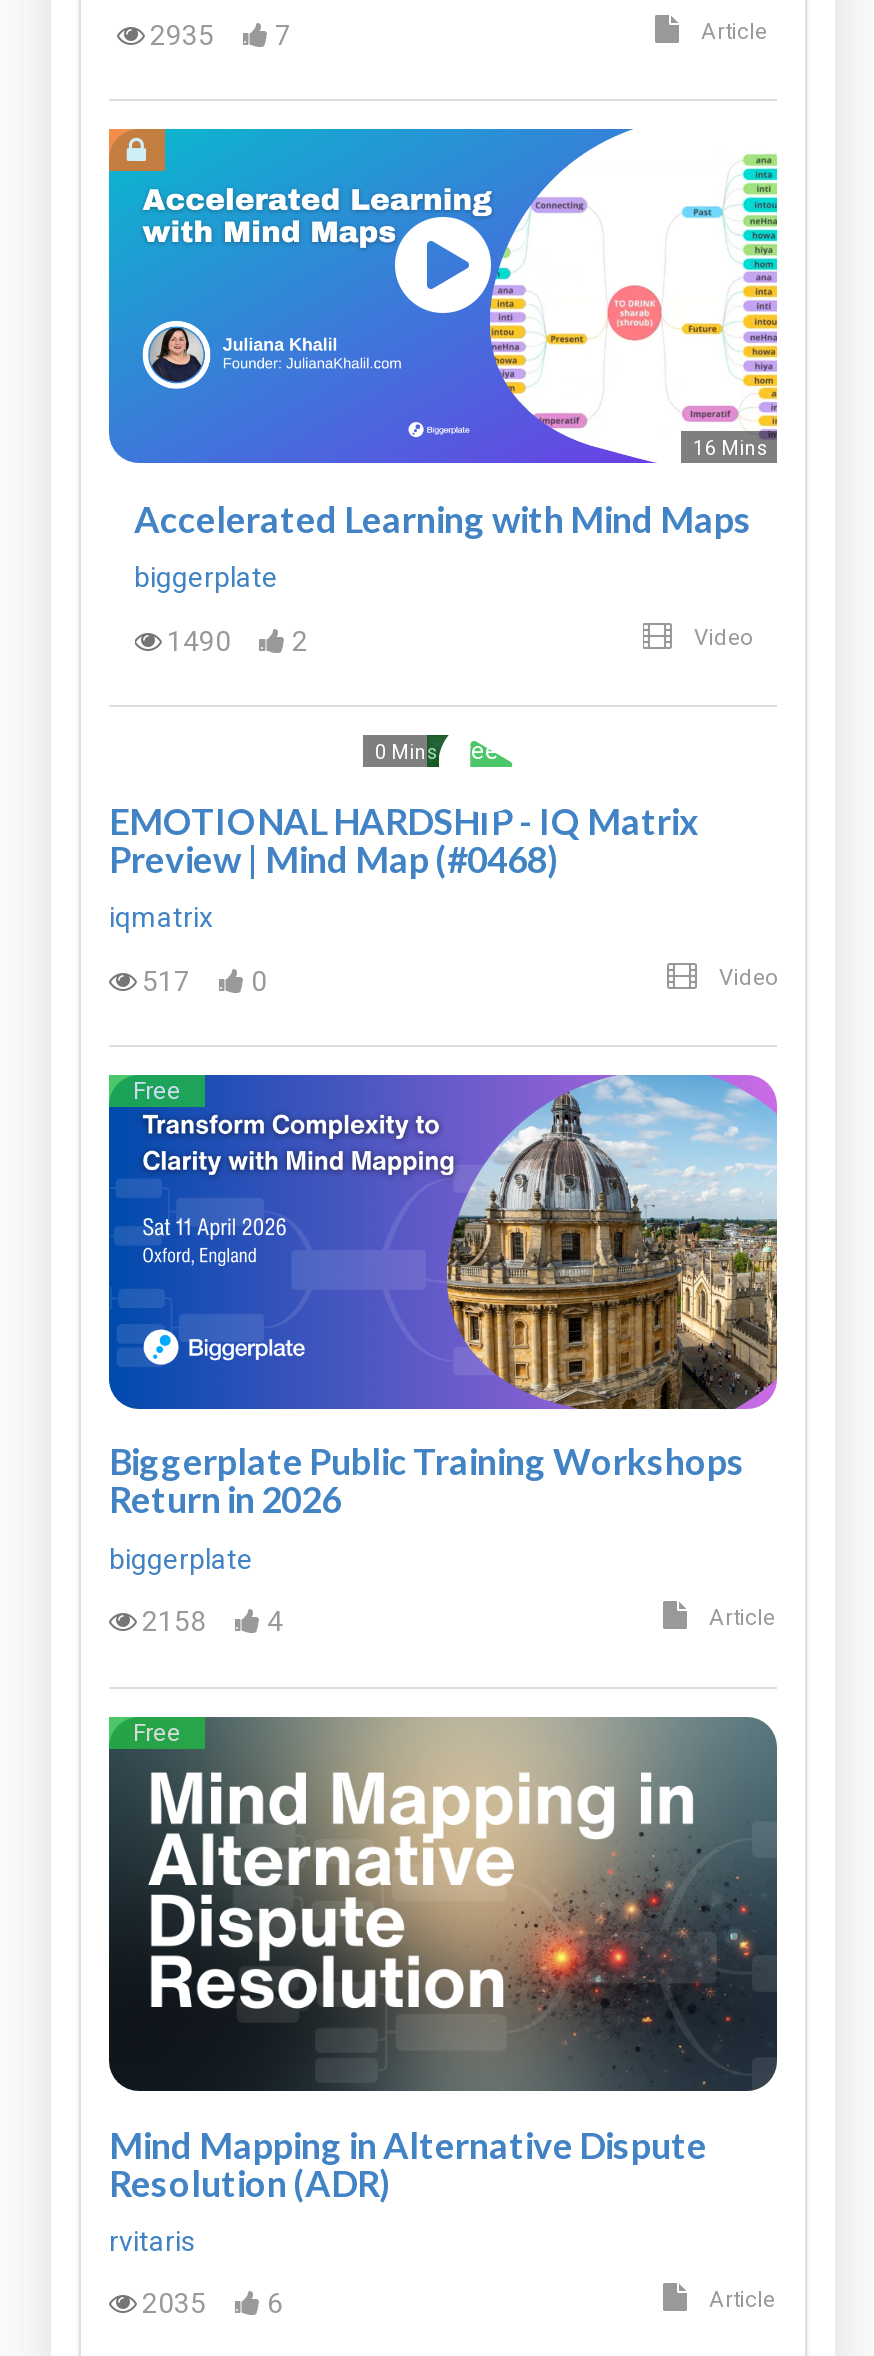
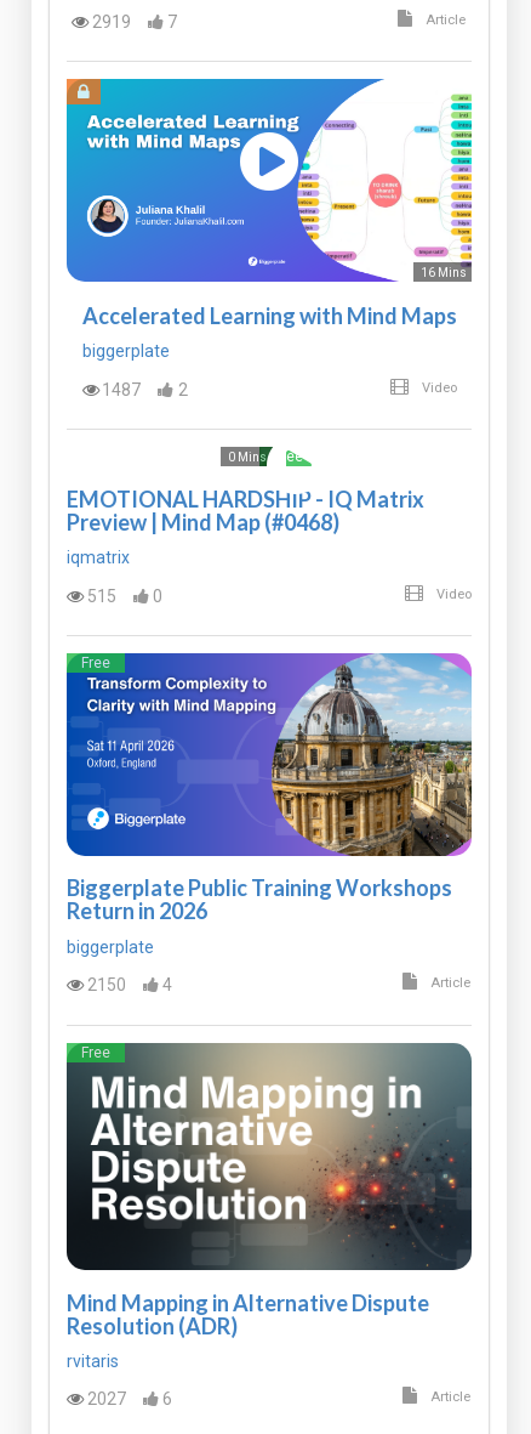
[150,18,291,50] 2935 7 -> [92,12,177,31] 2919 7
[167,625,308,657] 1490 2 -> [102,380,187,399] 1487 2
[142,964,267,996] 517 0 -> [87,586,162,605] 515 0
[142,1605,283,1637] 2158 4 -> [87,975,172,994] 2150 4
[142,2288,283,2320] 2035 6 -> [87,1390,172,1409] 2027 6

